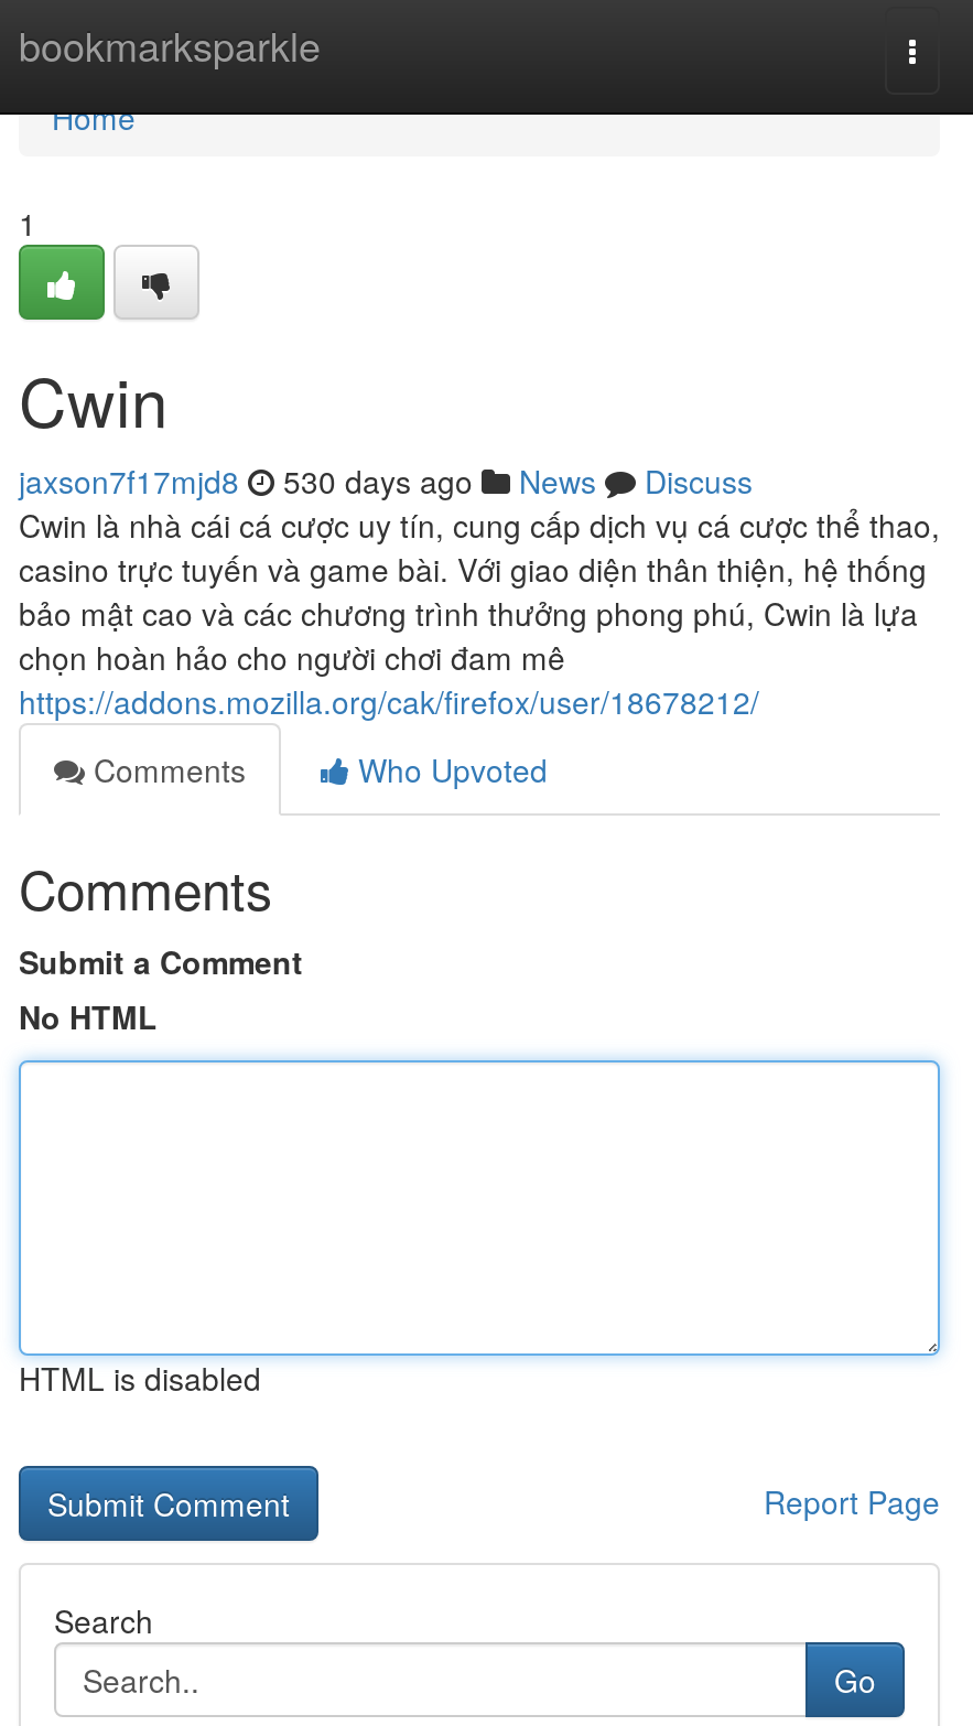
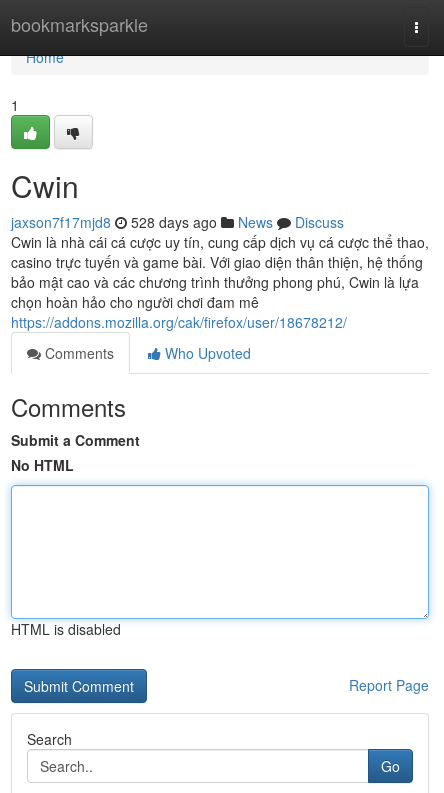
[19,459,753,503] jaxson7f17mjd8 530 days ago News Discuss -> [11,212,344,232] jaxson7f17mjd8 528 days ago News Discuss

